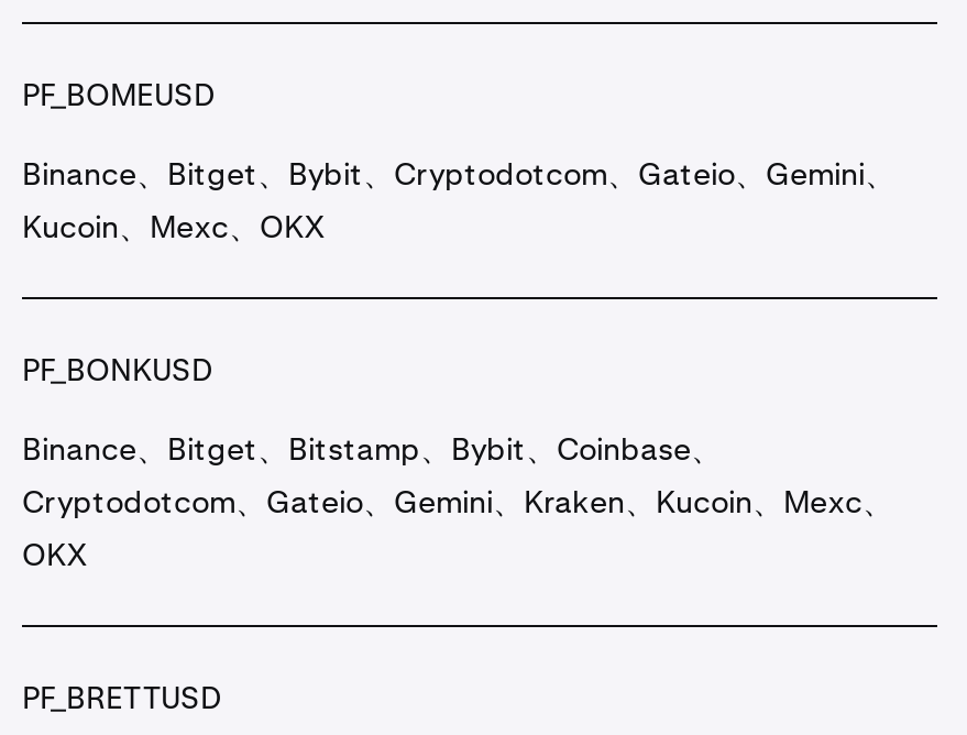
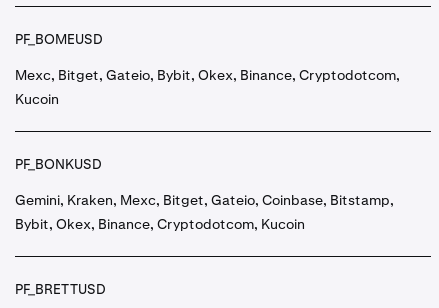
[22,154,895,246] Binance、Bitget、Bybit、Cryptodotcom、Gateio、Gemini、 | Kucoin、Mexc、OKX -> [15,66,400,108] Mexc, Bitget, Gateio, Bybit, Okex, Binance, Cryptodotcom, | Kucoin
[22,429,893,574] Binance、Bitget、Bitstamp、Bybit、Coinbase、 | Cryptodotcom、Gateio、Gemini、Kraken、Kucoin、Mexc、 | OKX -> [15,191,394,233] Gemini, Kraken, Mexc, Bitget, Gateio, Coinbase, Bitstamp, | Bybit, Okex, Binance, Cryptodotcom, Kucoin

